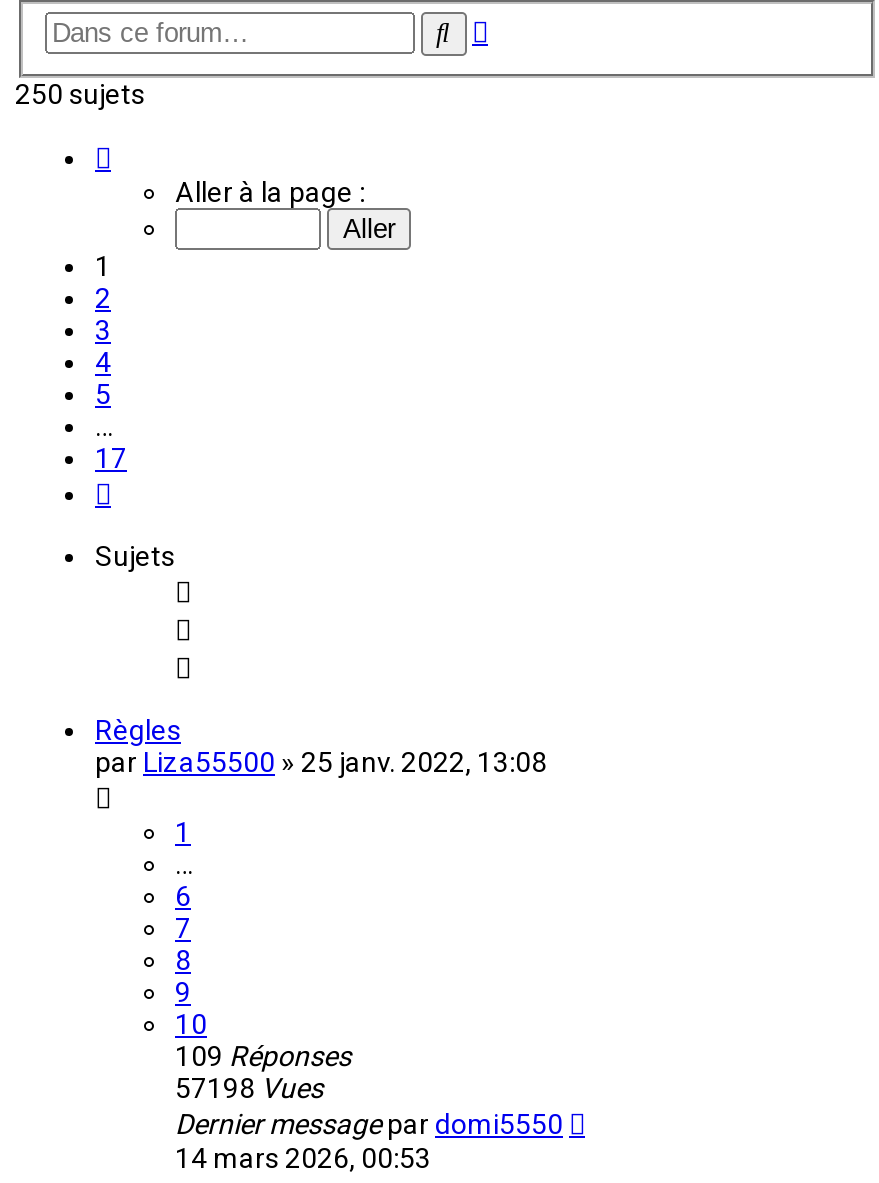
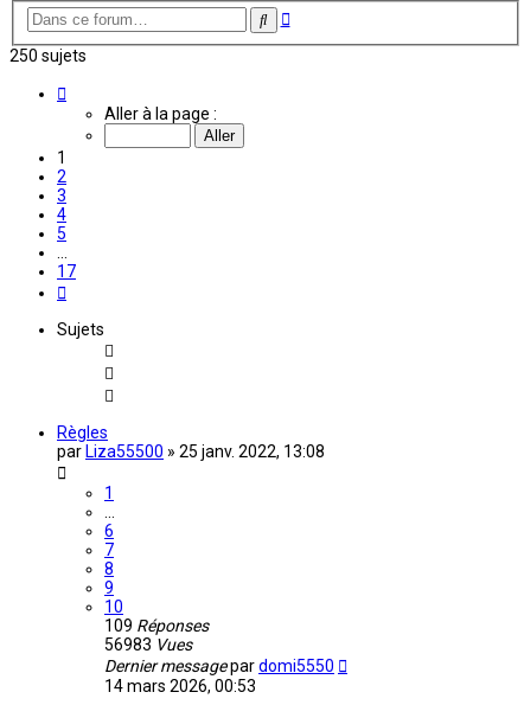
[175,1072,323,1104] 57198 Vues -> [104,635,192,654] 56983 Vues

